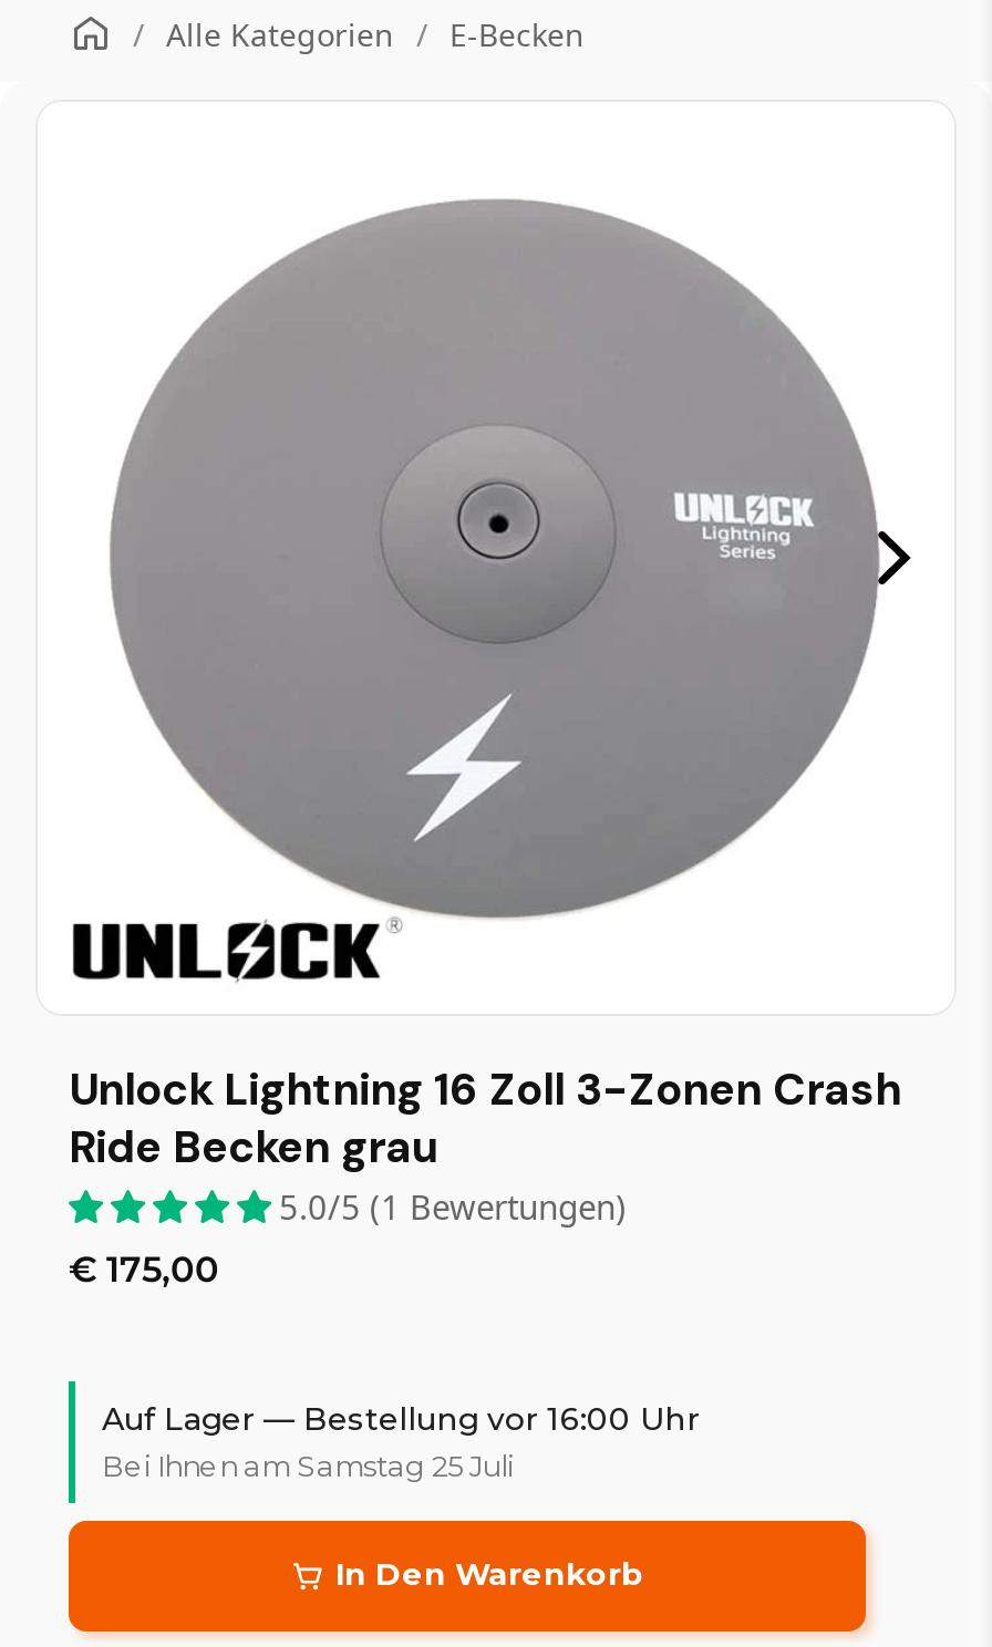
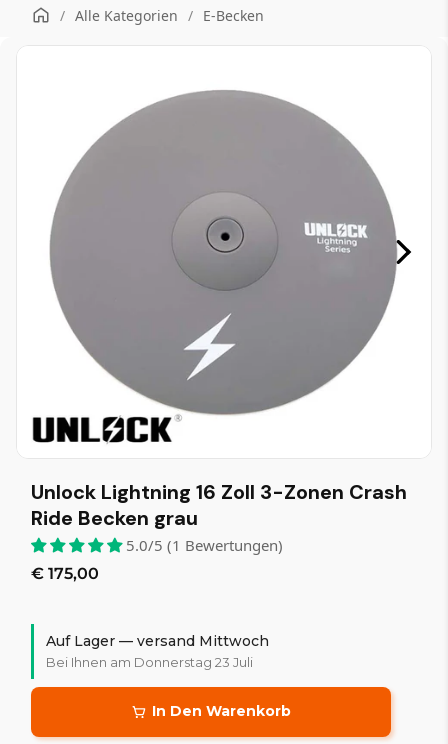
[102,1398,700,1482] Auf Lager — Bestellung vor 16:00 Uhr | Bei Ihnen am Samstag 25 Juli -> [46,631,269,669] Auf Lager — versand Mittwoch | Bei Ihnen am Donnerstag 23 Juli

